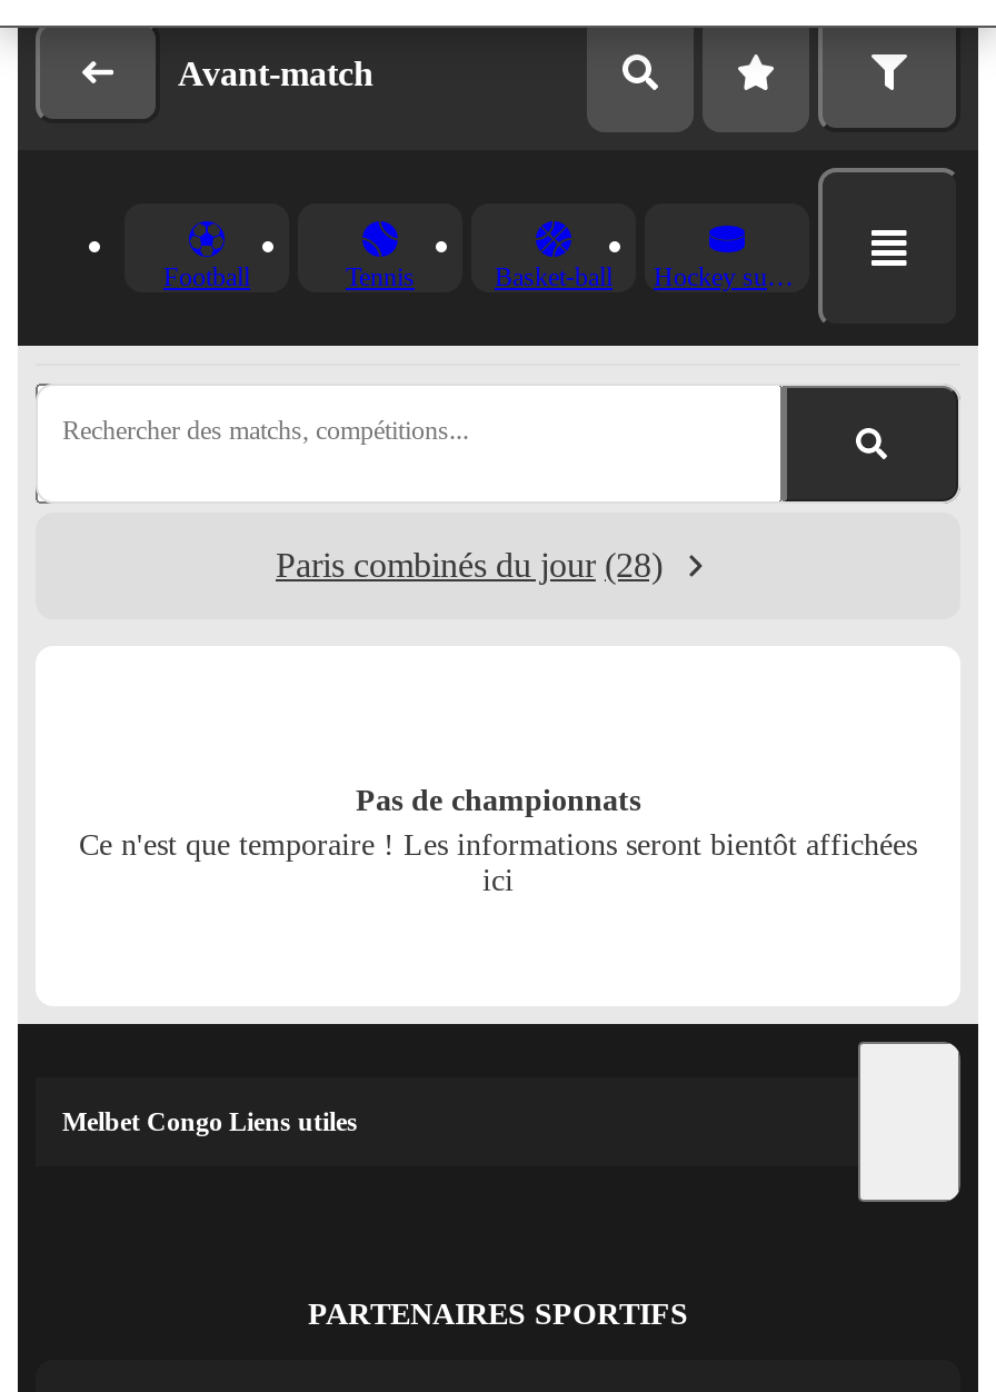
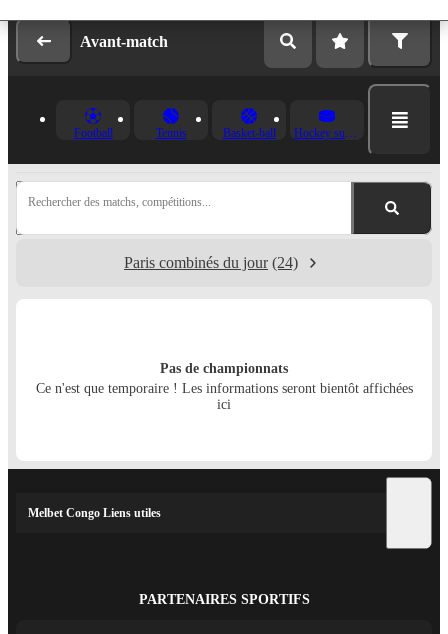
[276,546,663,584] Paris combinés du jour (28) -> [124,254,298,271] Paris combinés du jour (24)

